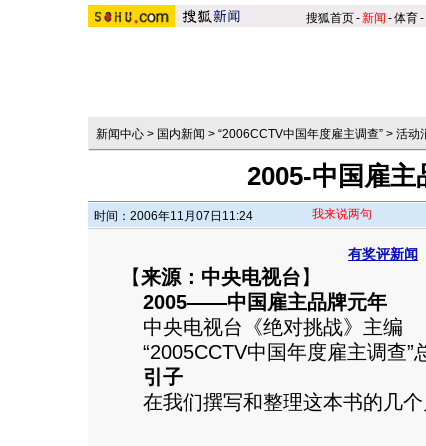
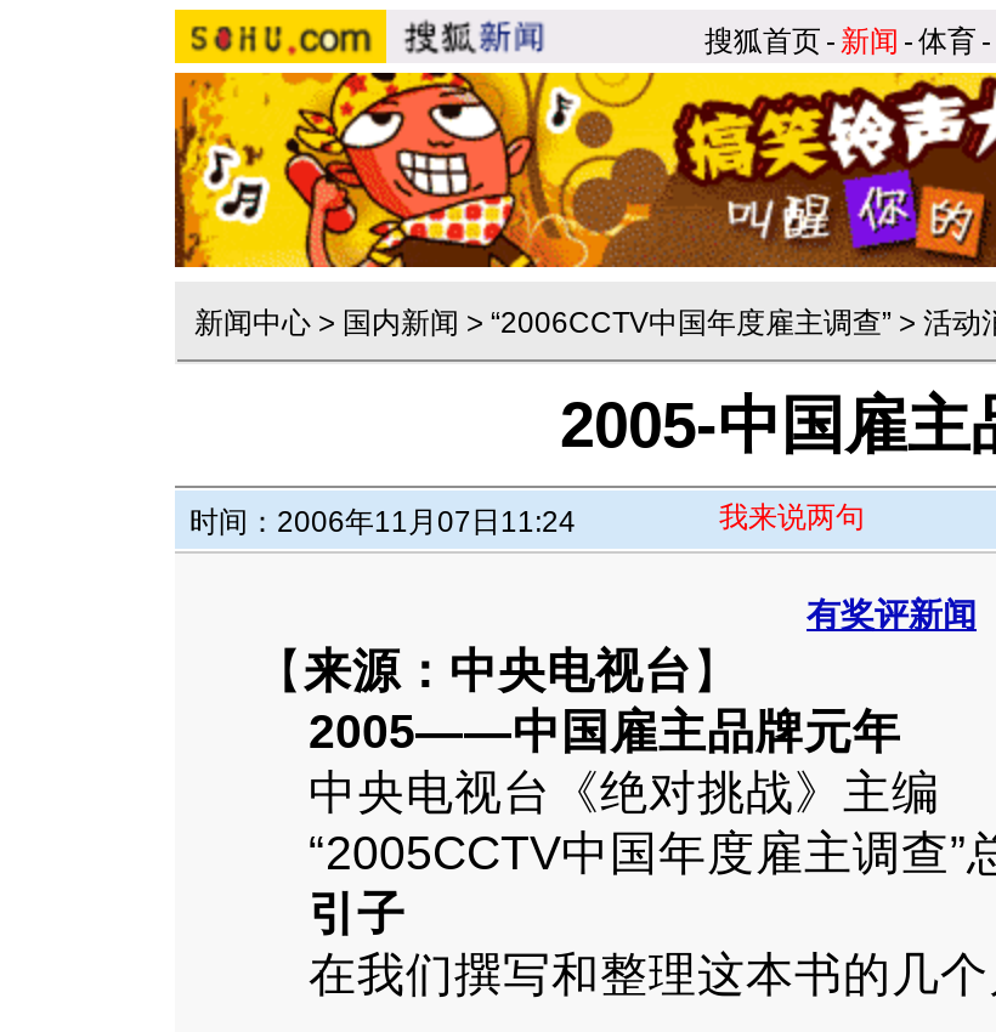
none -> [172,70,989,270] [image]

